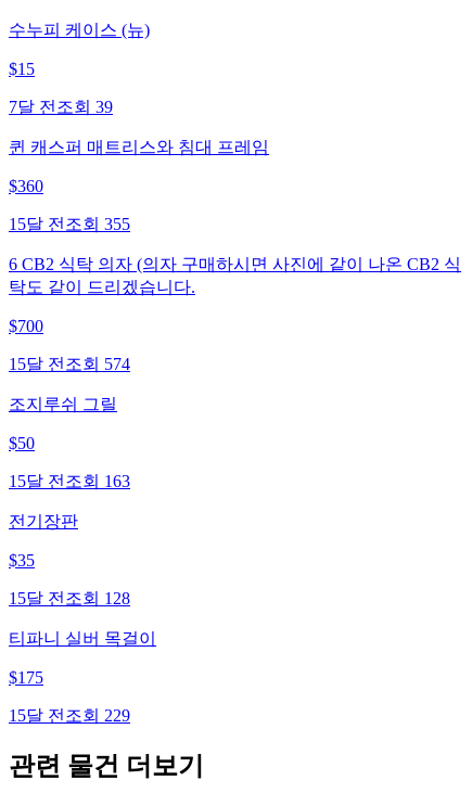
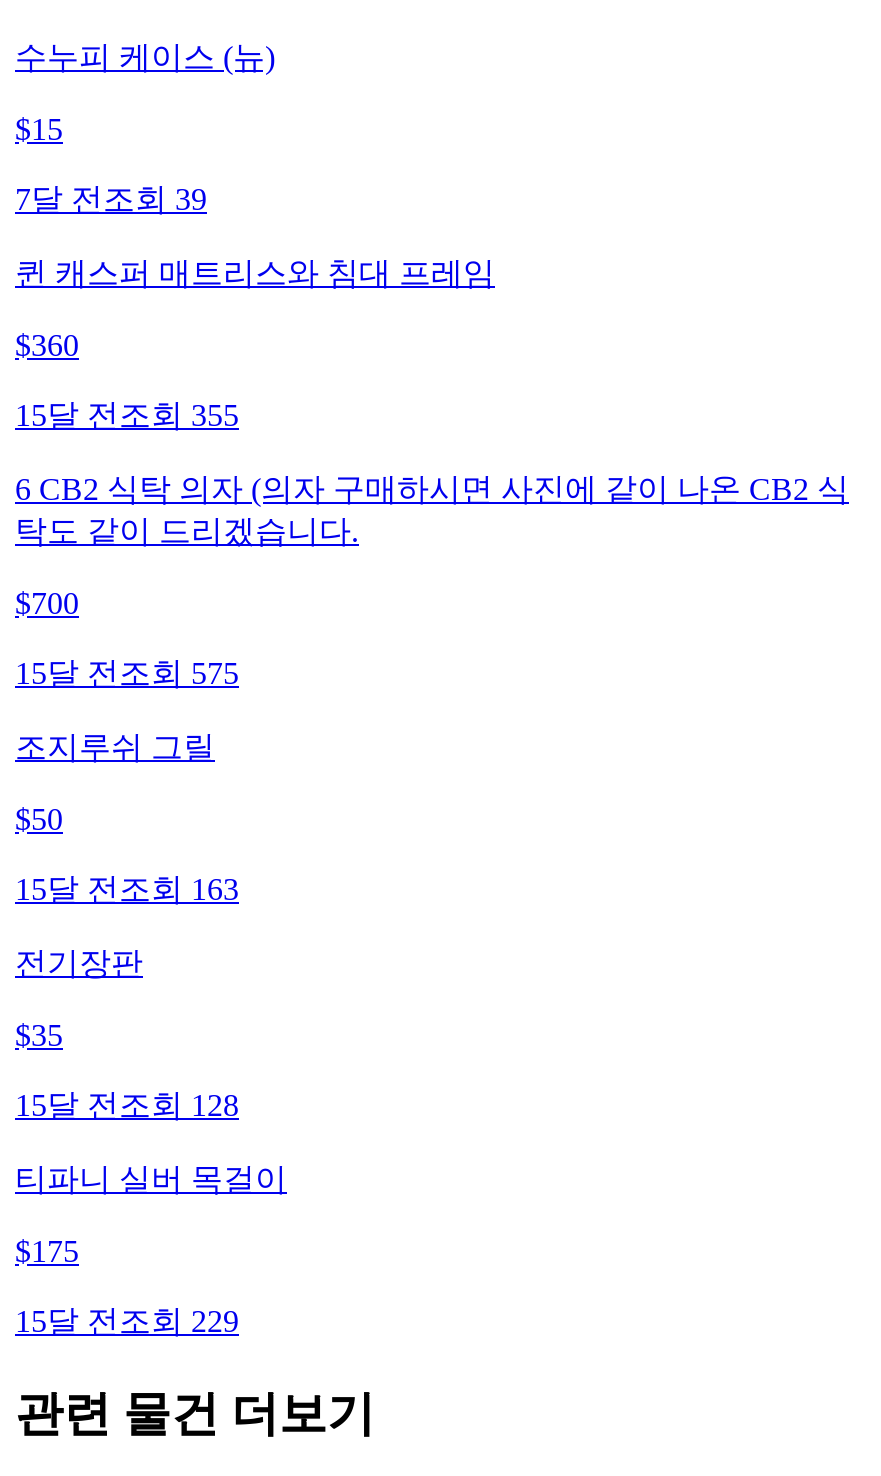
[9,354,130,373] 15달 전 조회 574 -> [15,655,239,689] 15달 전 조회 575

